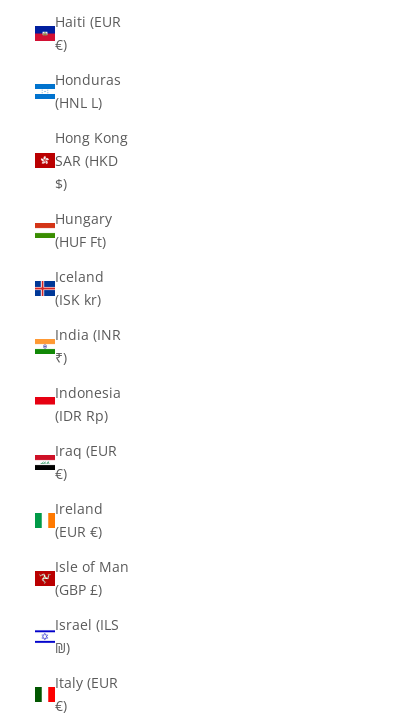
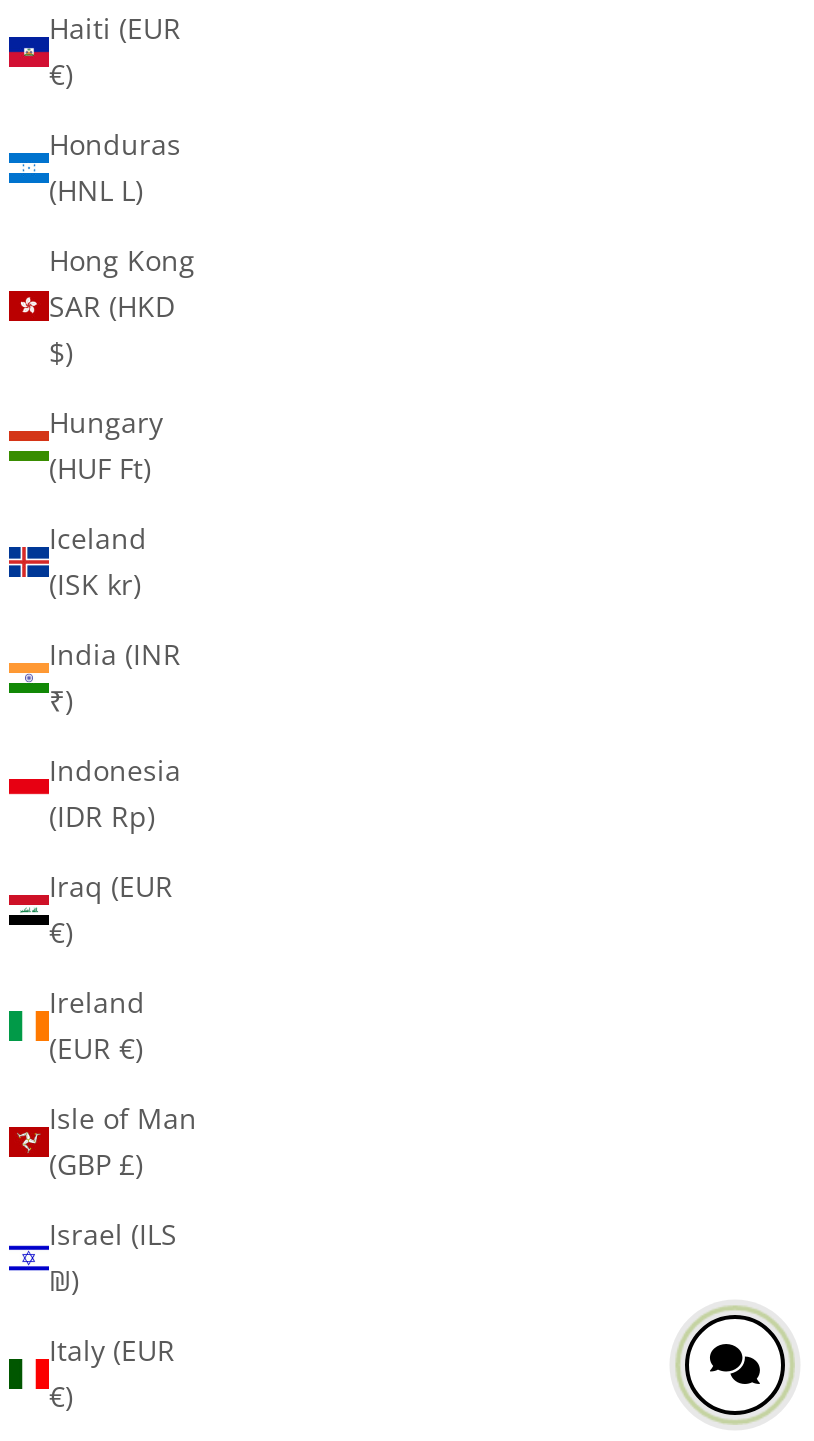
none -> [671,1301,799,1429] [image]

